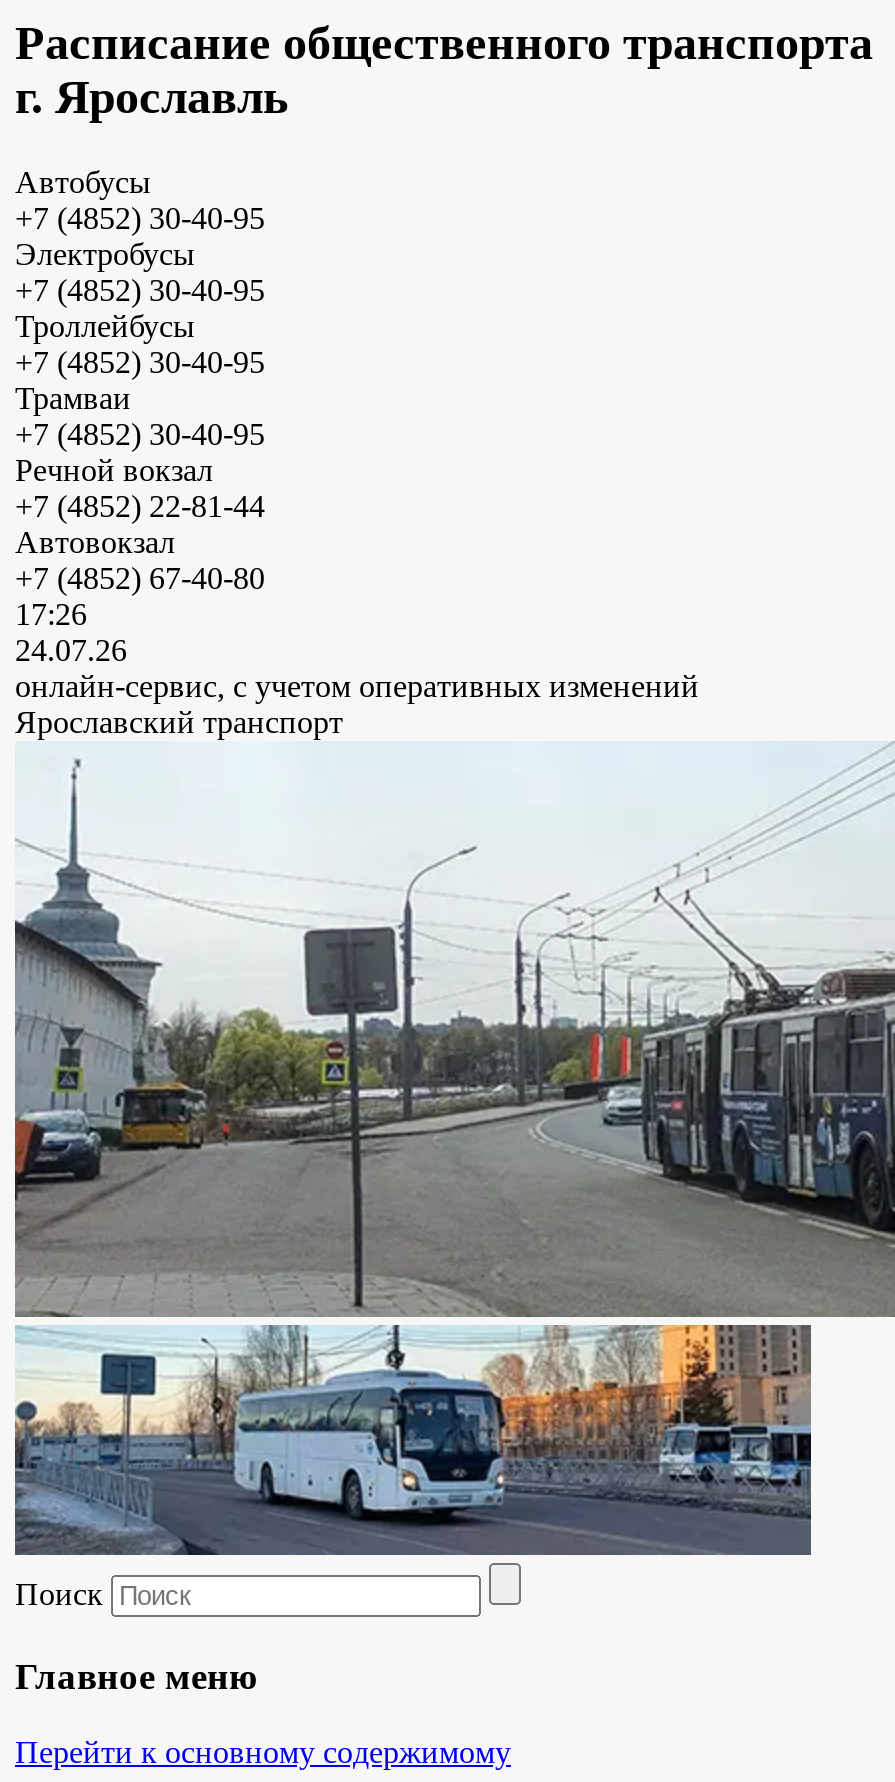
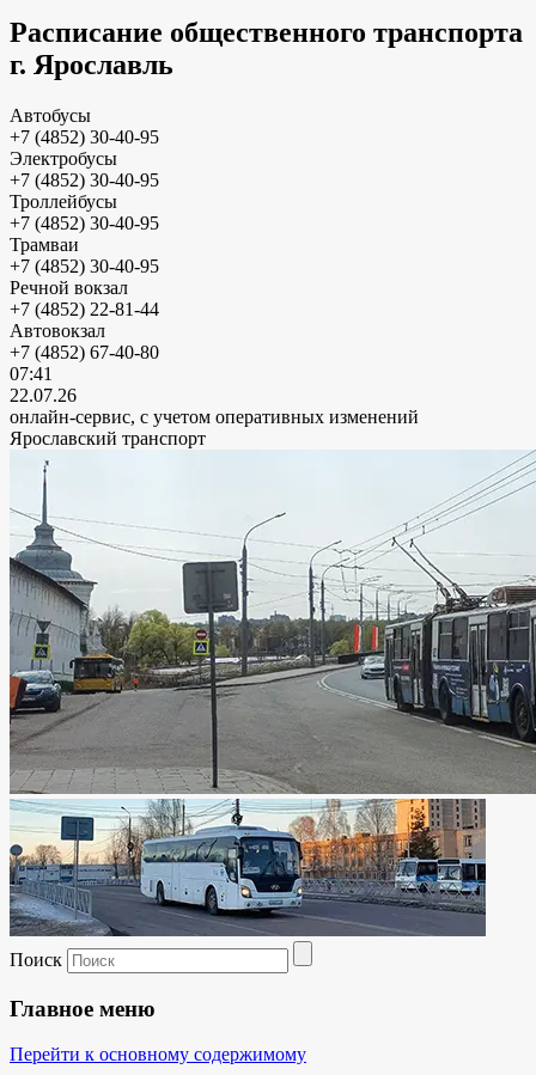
[15,597,87,631] 17:26 -> [10,363,53,384] 07:41
[15,633,127,667] 24.07.26 -> [10,385,77,405] 22.07.26

